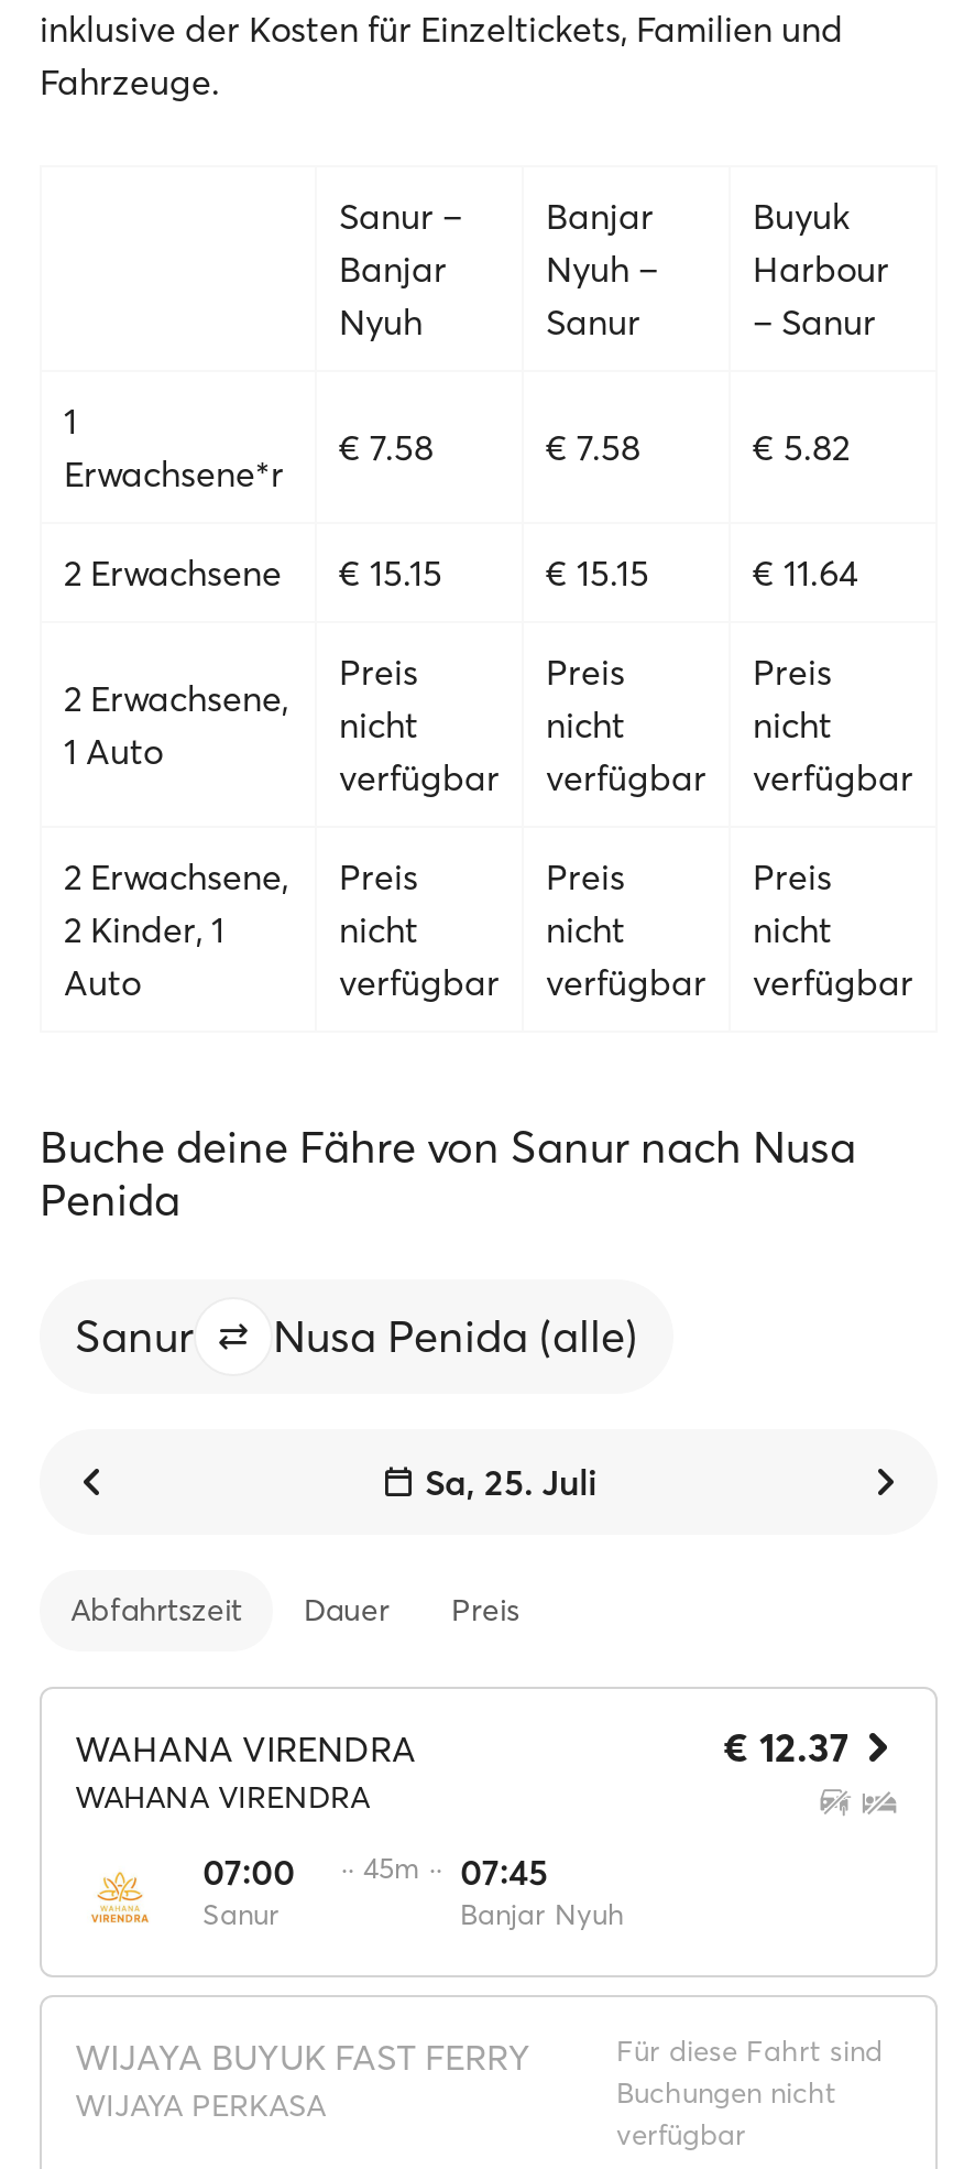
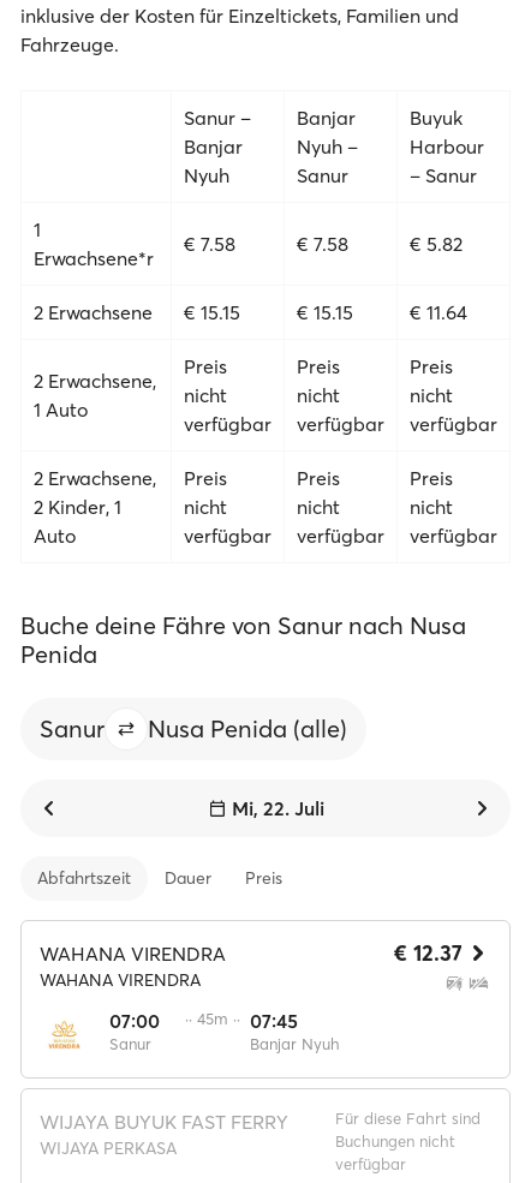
[425,1460,596,1504] Sa, 25. Juli -> [231,796,324,820] Mi, 22. Juli

